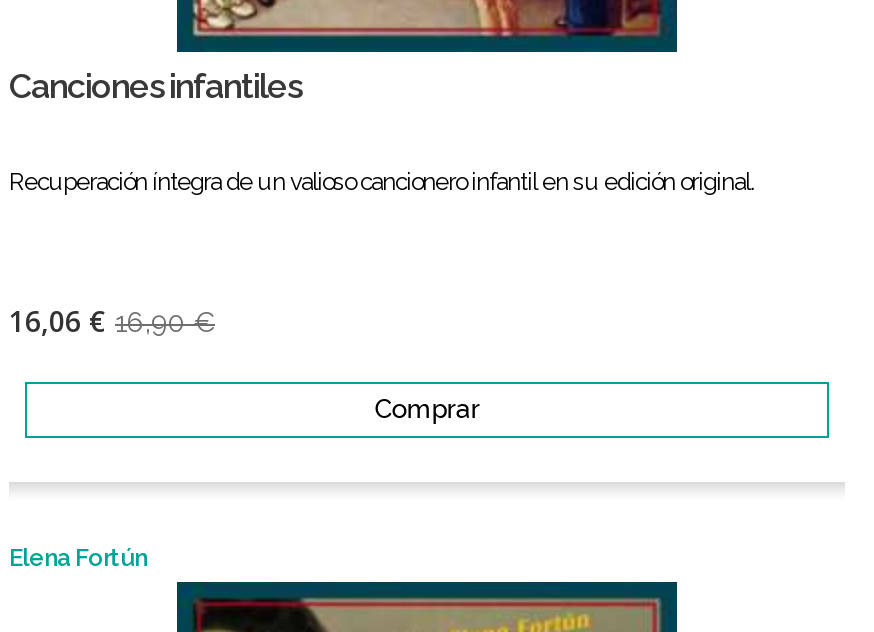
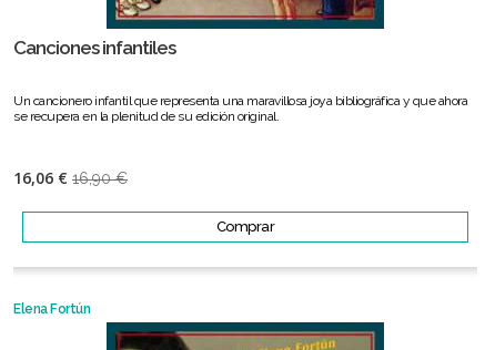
[9,168,755,196] Recuperación íntegra de un valioso cancionero infantil en su edición original. -> [13,93,467,124] Un cancionero infantil que representa una maravillosa joya bibliográfica y que ahora | se recupera en la plenitud de su edición original.

